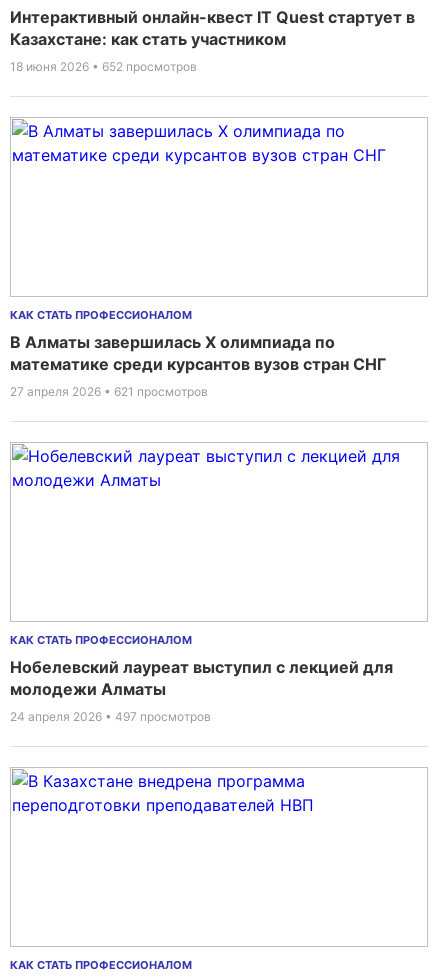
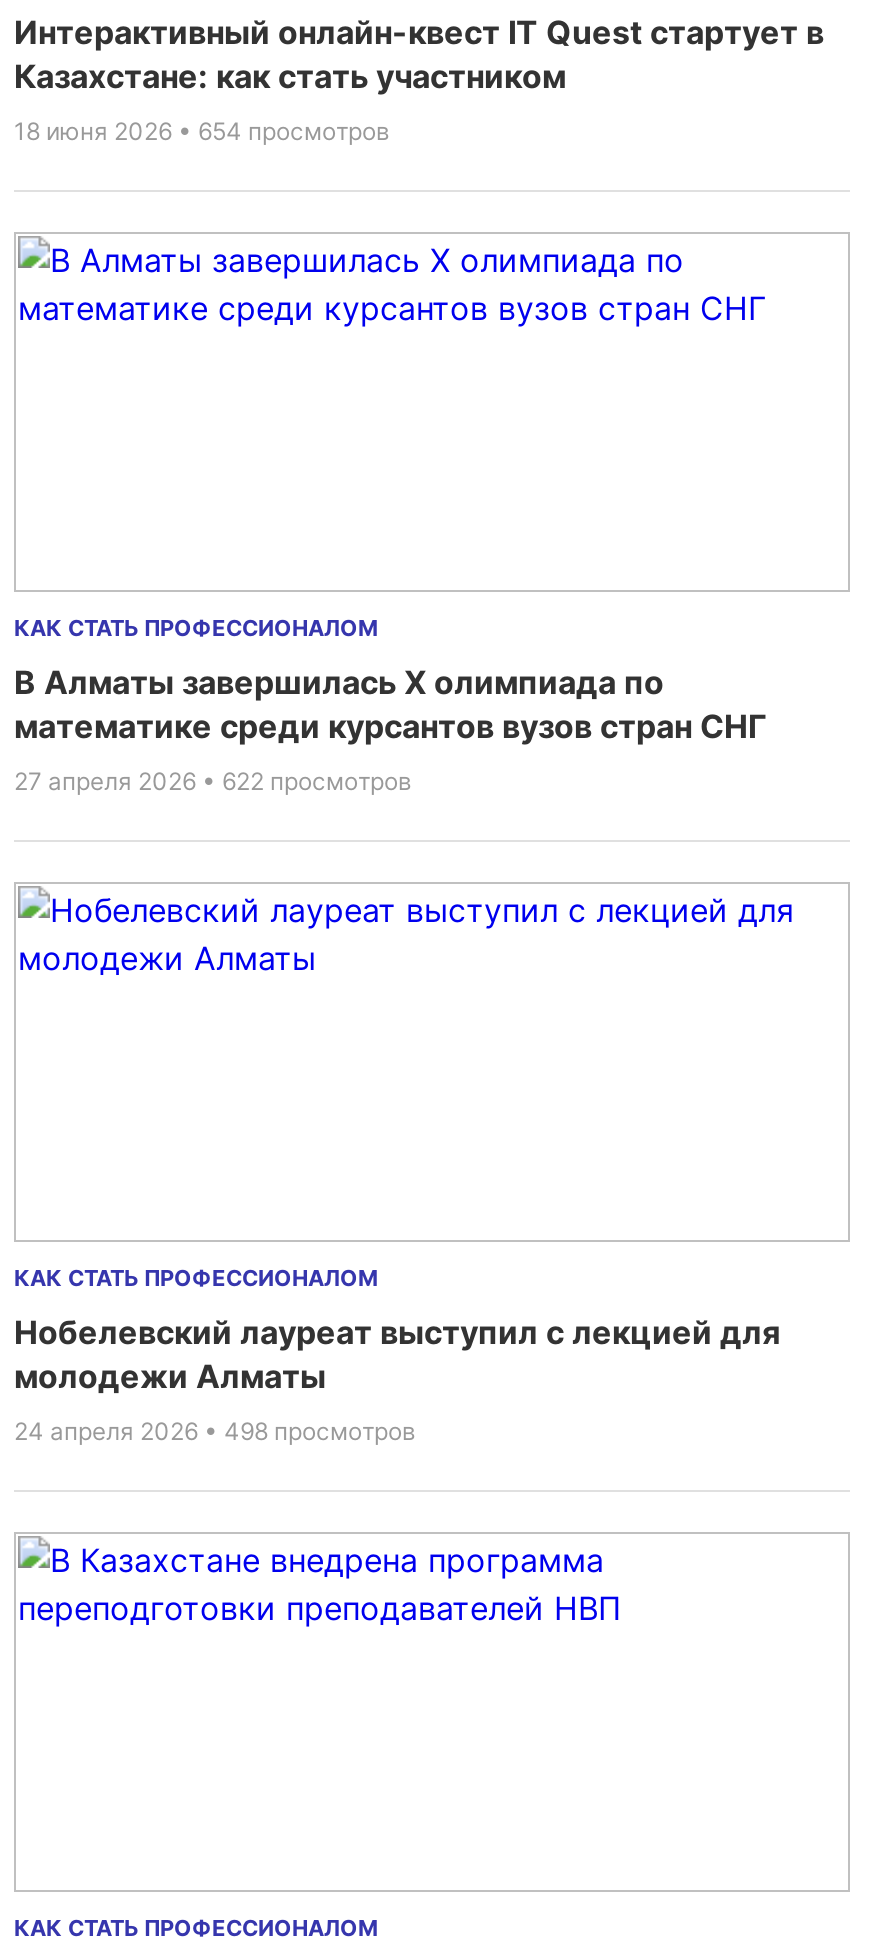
[10,59,197,74] 18 июня 2026 • 652 просмотров -> [14,116,390,146] 18 июня 2026 • 654 просмотров
[10,384,208,399] 27 апреля 2026 • 621 просмотров -> [14,766,412,796] 27 апреля 2026 • 622 просмотров
[10,709,211,724] 24 апреля 2026 • 497 просмотров -> [14,1416,416,1446] 24 апреля 2026 • 498 просмотров

